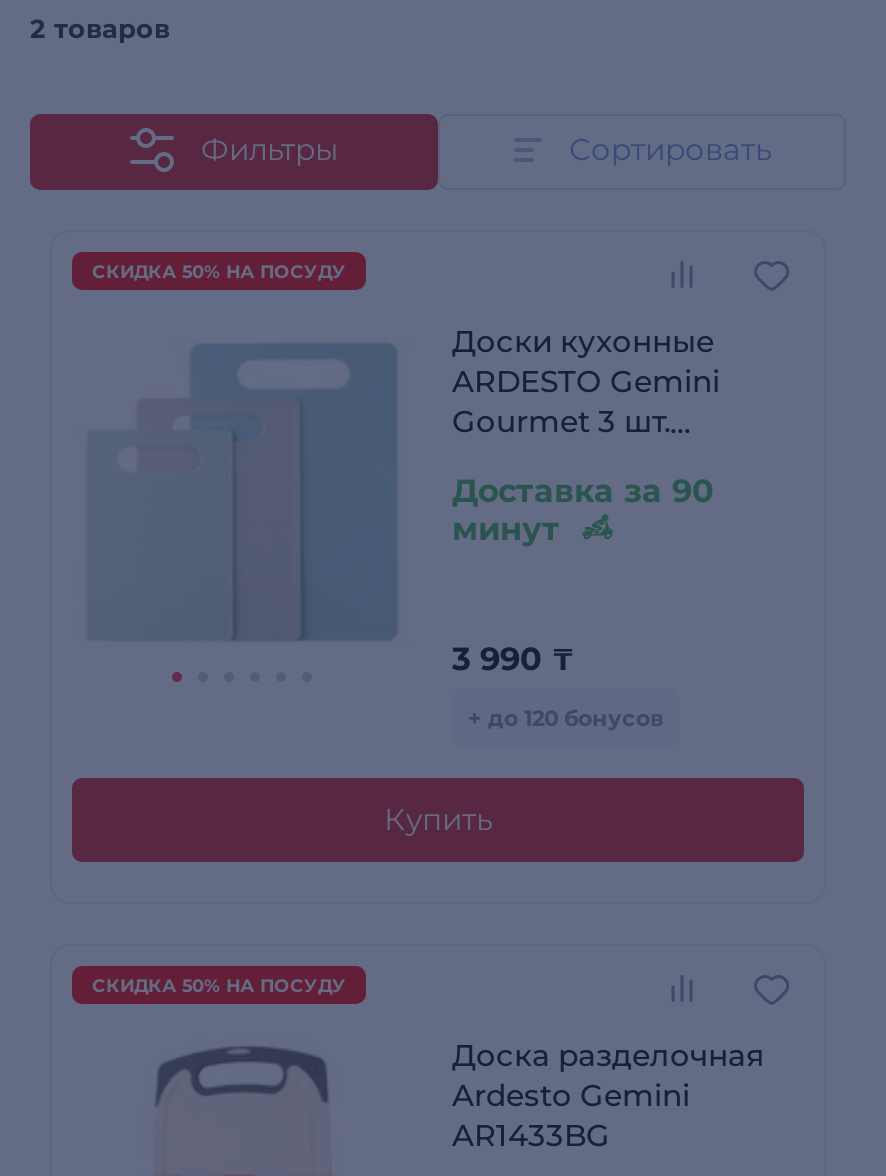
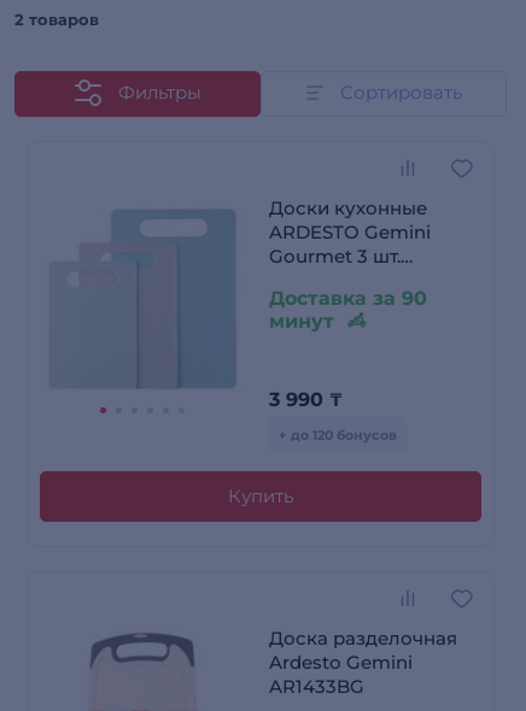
[92,260,346,282] СКИДКА 50% НА ПОСУДУ -> none
[92,974,346,996] СКИДКА 50% НА ПОСУДУ -> none

